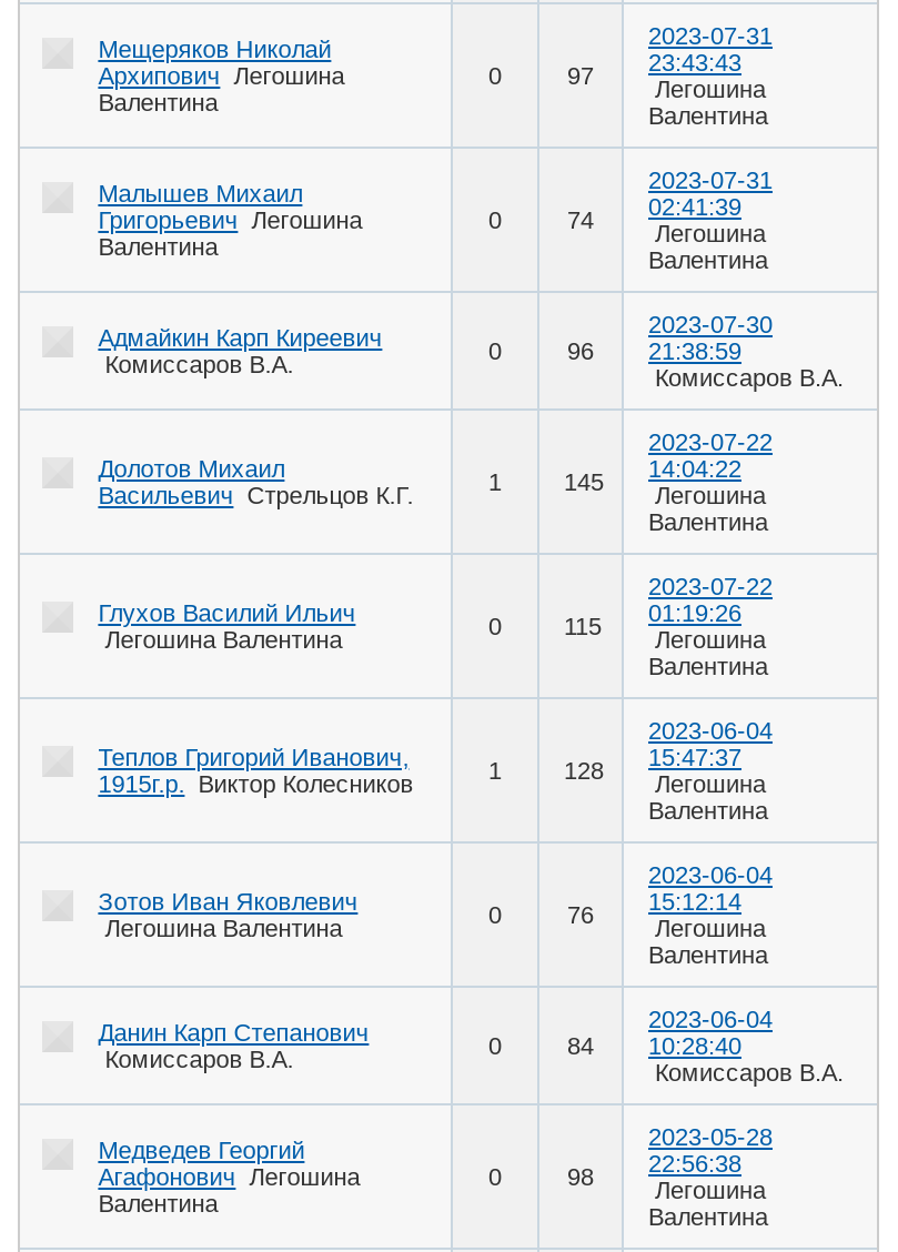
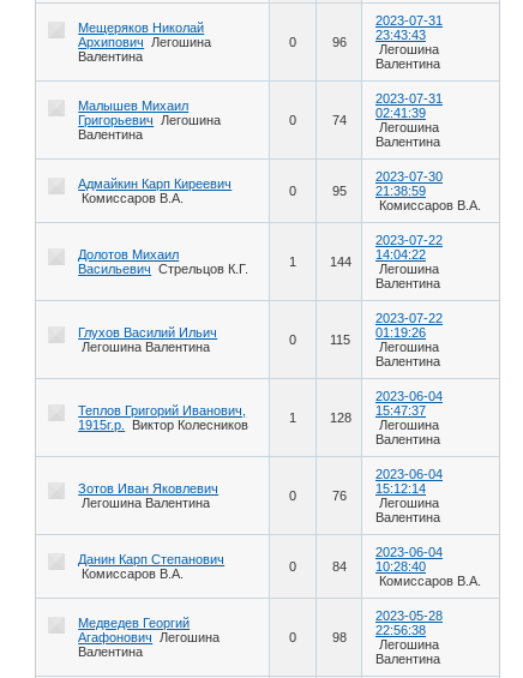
[567,62,594,89] 97 -> [332,35,346,49] 96
[567,337,594,364] 96 -> [332,183,346,198] 95
[564,455,766,508] 145 14:04:22 Легошина -> [330,247,439,276] 144 14:04:22 Легошина

